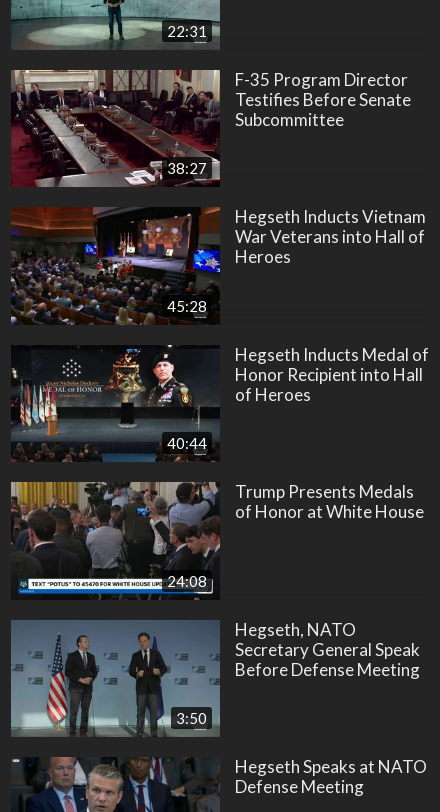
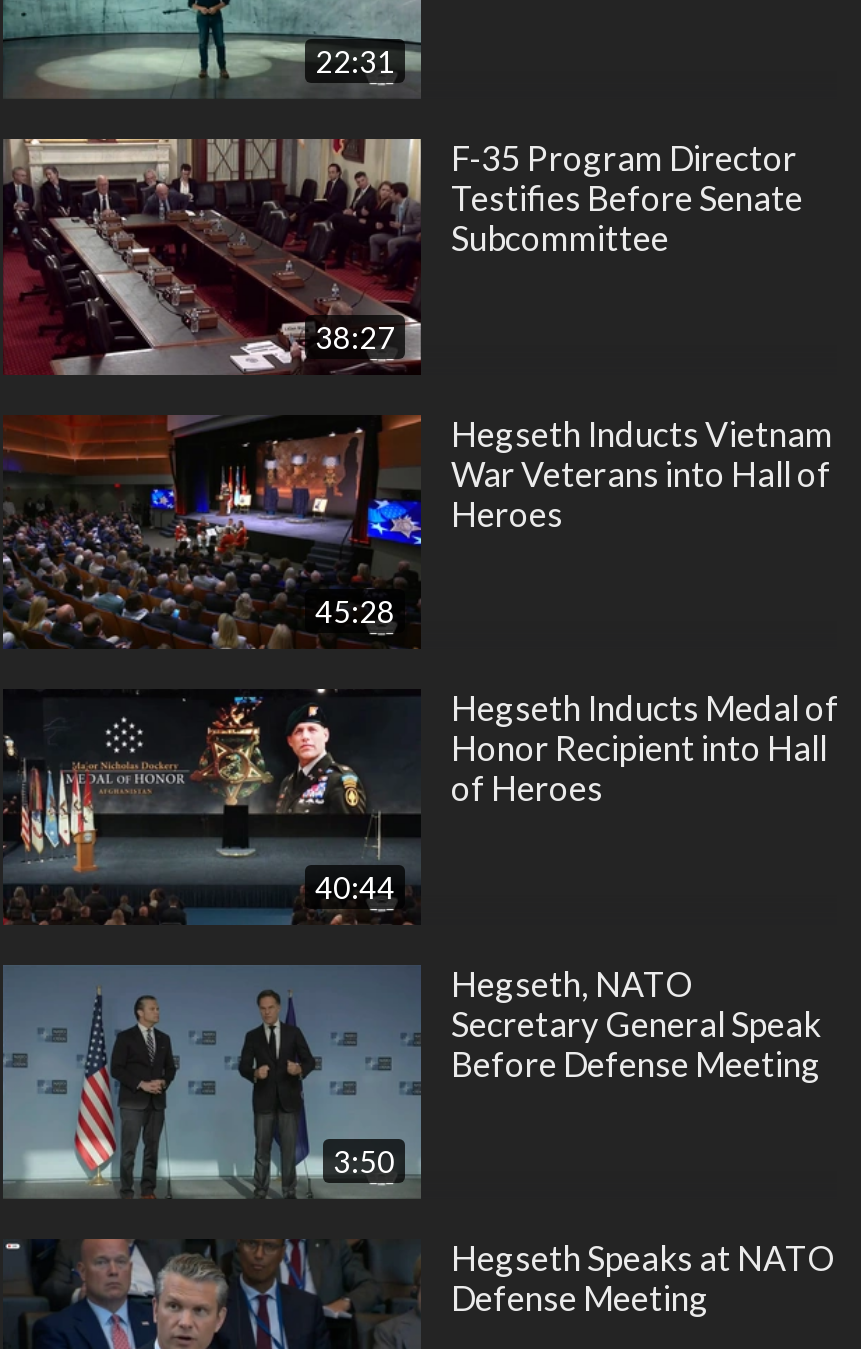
[11,481,220,600] [image] | 24:08 -> none
[235,481,424,522] Trump Presents Medals | of Honor at White House -> none

